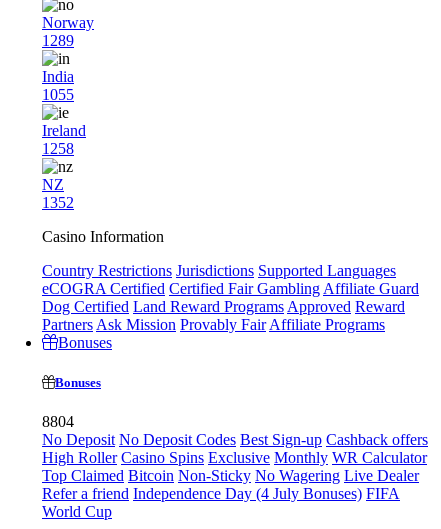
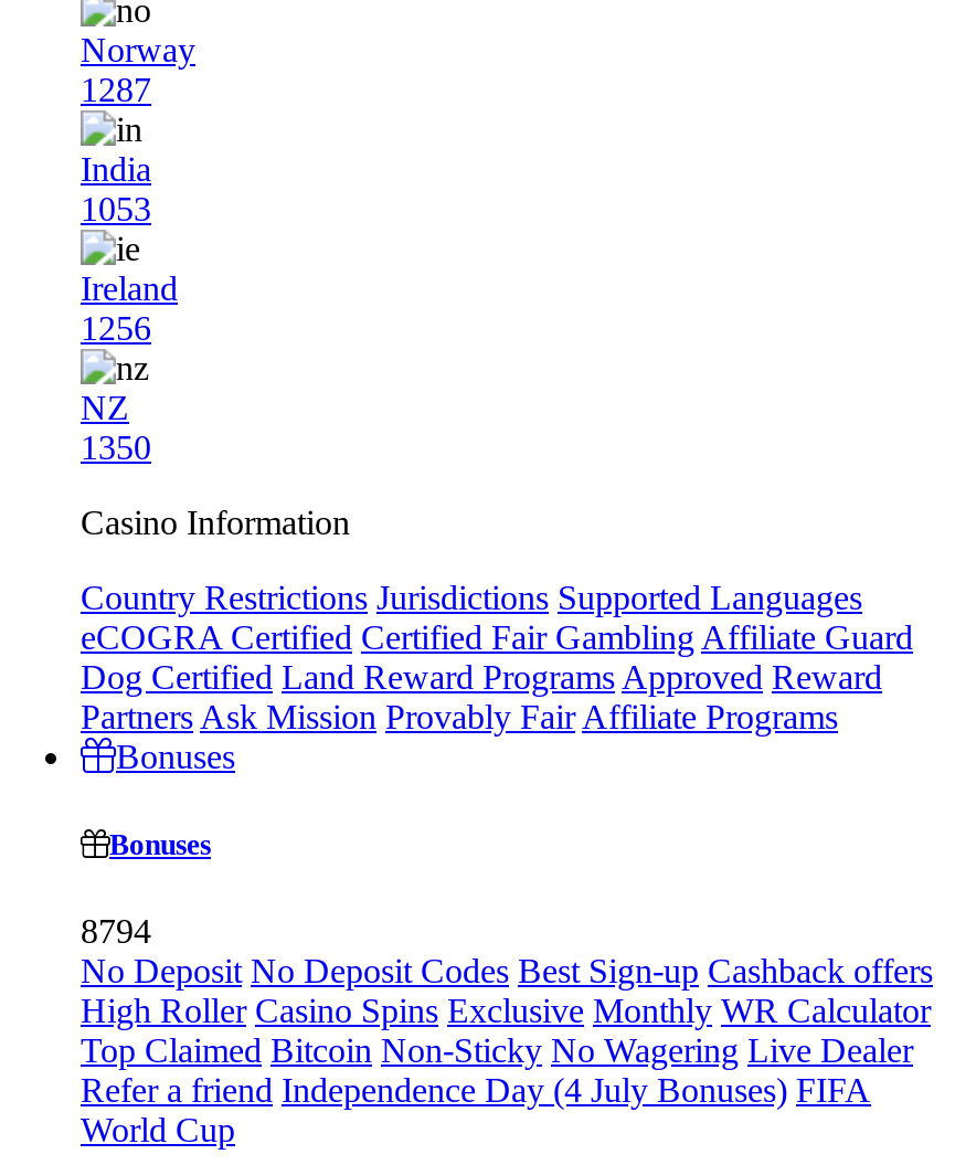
[42,32,74,49] 1289 -> [81,71,151,109] 1287
[42,86,74,103] 1055 -> [81,191,151,228] 1053
[42,140,74,157] 1258 -> [81,310,151,347] 1256
[42,194,74,211] 1352 -> [81,429,151,467] 1350
[42,413,74,430] 8804 -> [81,911,151,949] 8794

